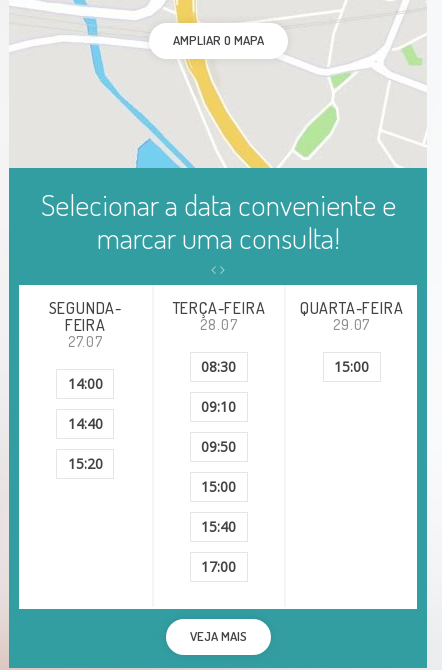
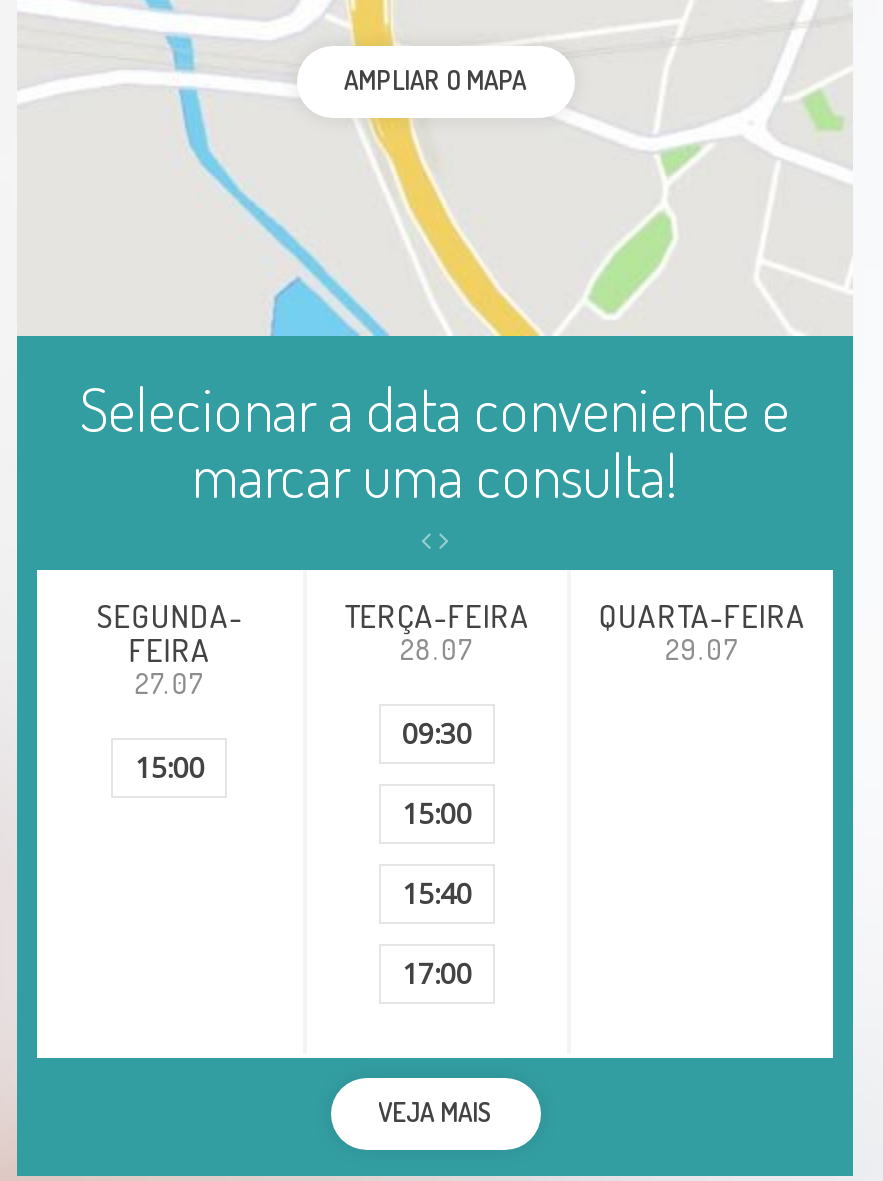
[201,357,236,456] 08:30 | 09:10 | 09:50 -> [402,715,472,753] 09:30
[334,357,369,376] 15:00 -> none
[68,374,103,473] 14:00 | 14:40 | 15:20 -> [135,749,205,787] 15:00

